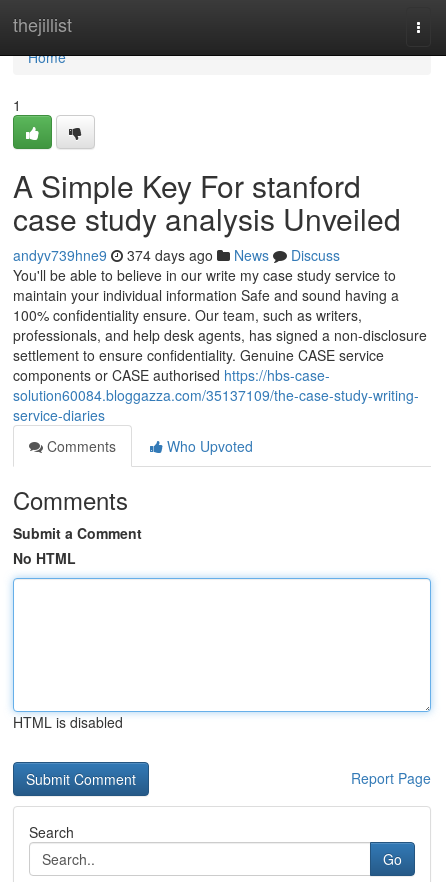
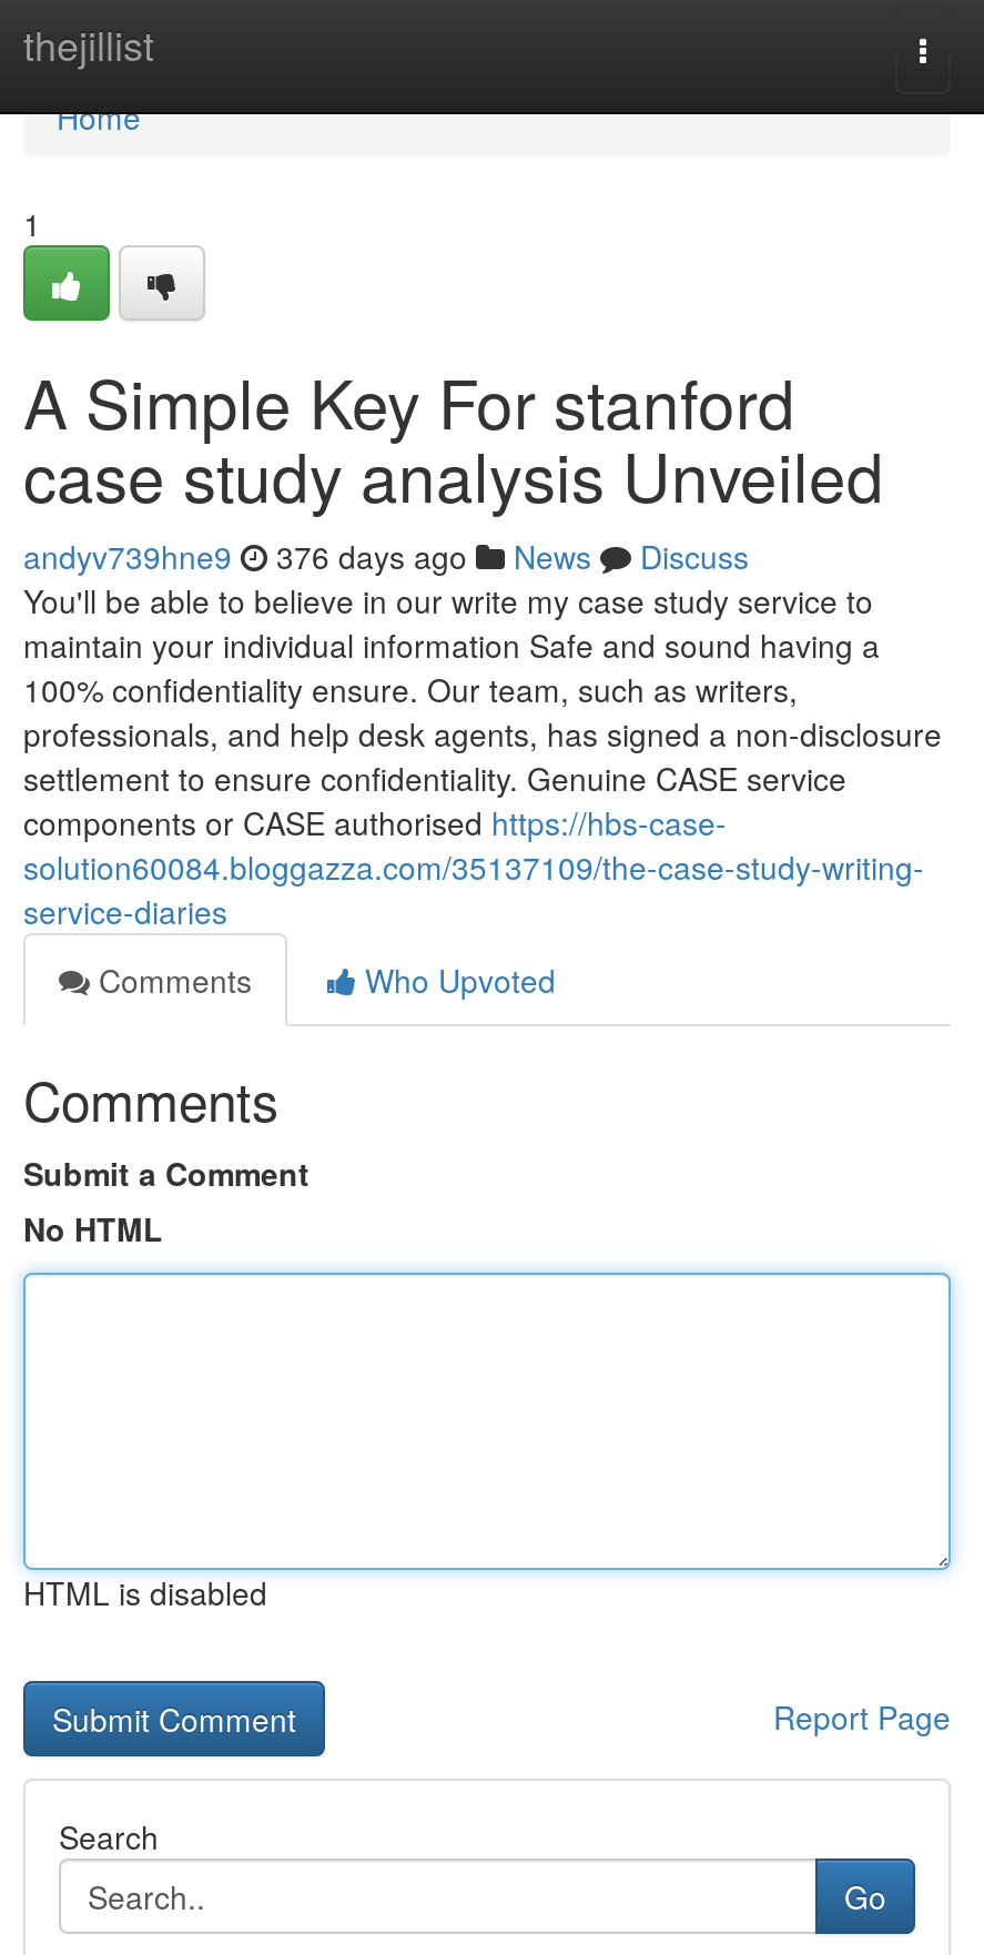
[13,245,340,265] andyv739hne9 374 days ago News Discuss -> [23,534,749,578] andyv739hne9 376 days ago News Discuss

